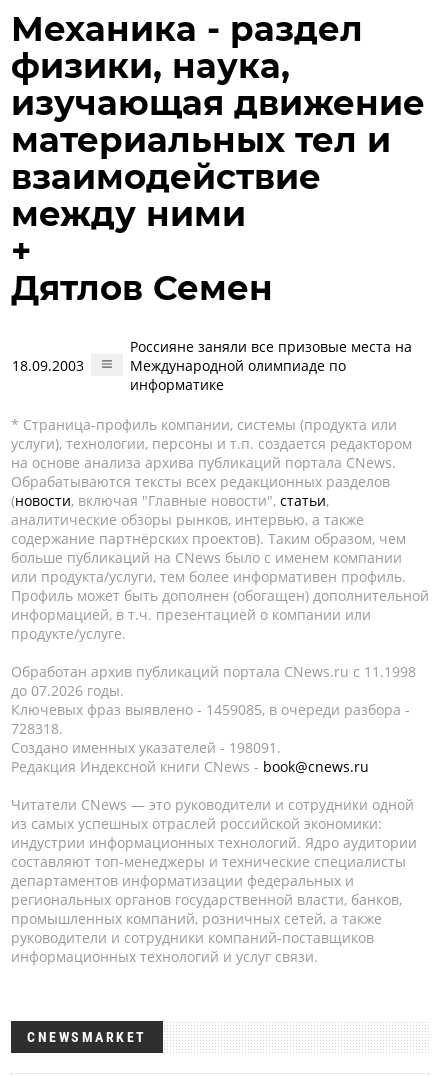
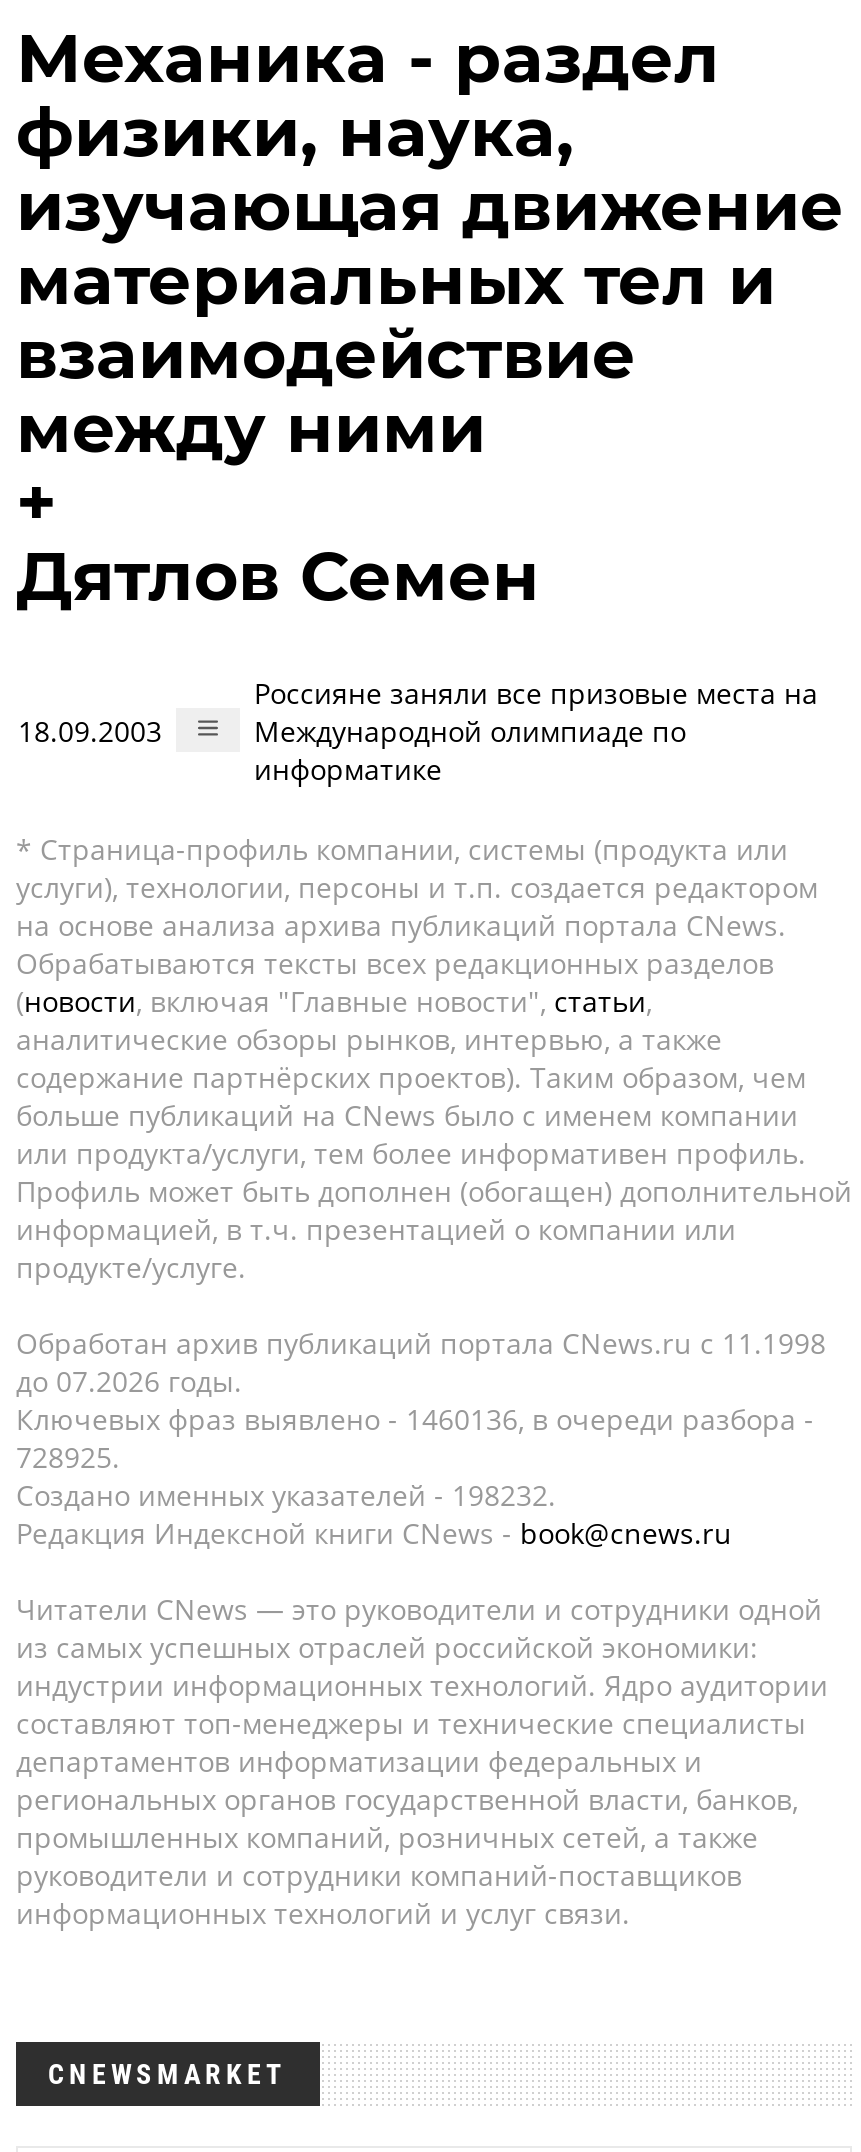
[11,700,410,719] Ключевых фраз выявлено - 1459085, в очереди разбора - -> [16,1400,814,1438] Ключевых фраз выявлено - 1460136, в очереди разбора -
[11,719,63,738] 728318. -> [16,1438,120,1476] 728925.
[11,738,281,757] Создано именных указателей - 198091. -> [16,1476,556,1514] Создано именных указателей - 198232.

